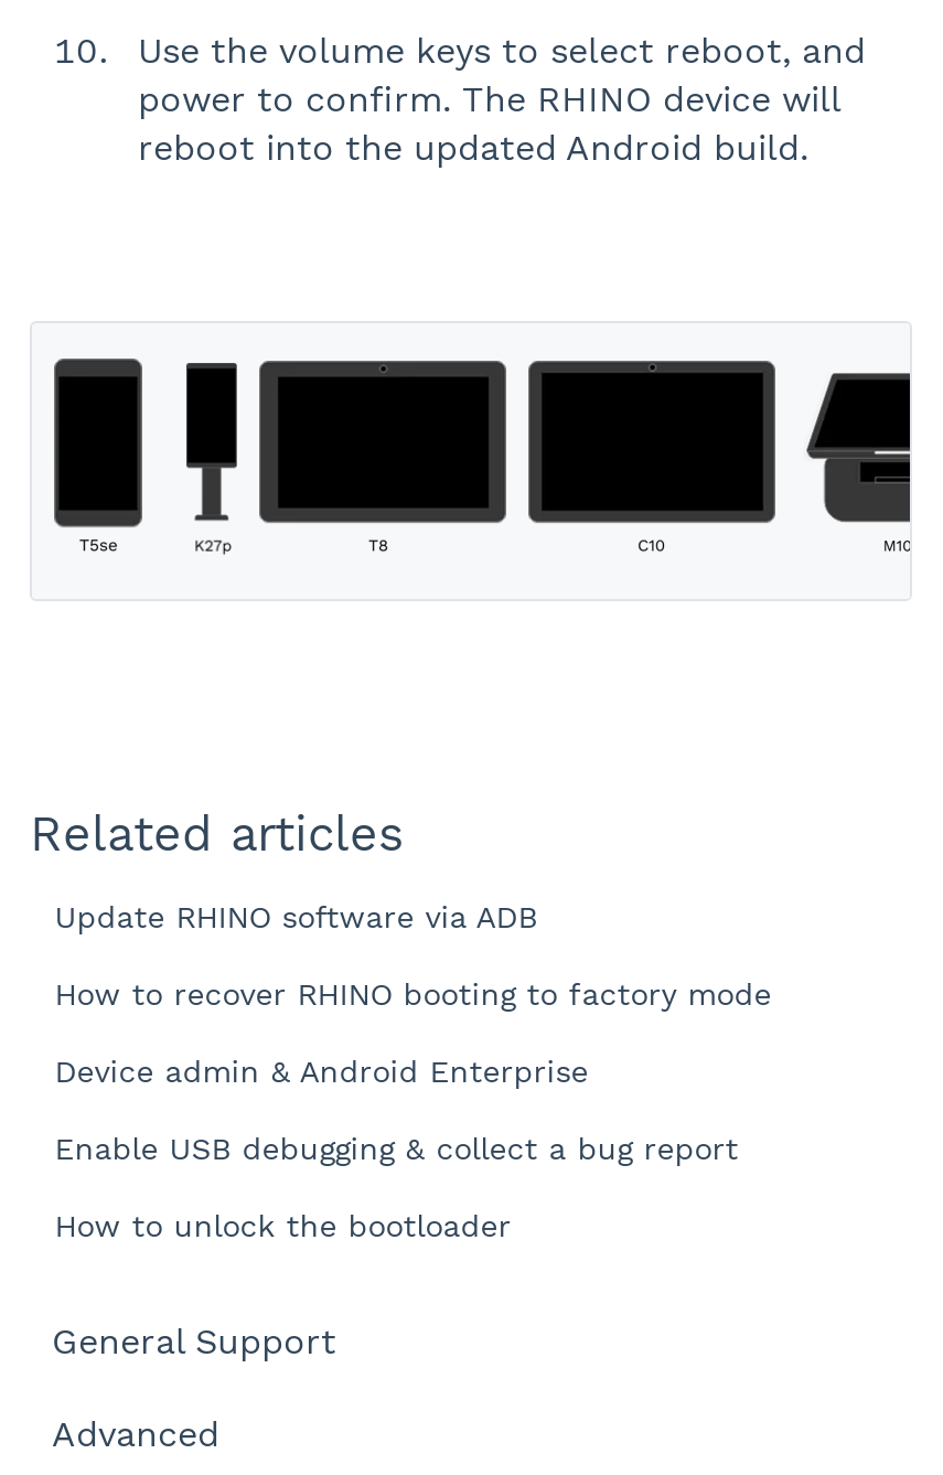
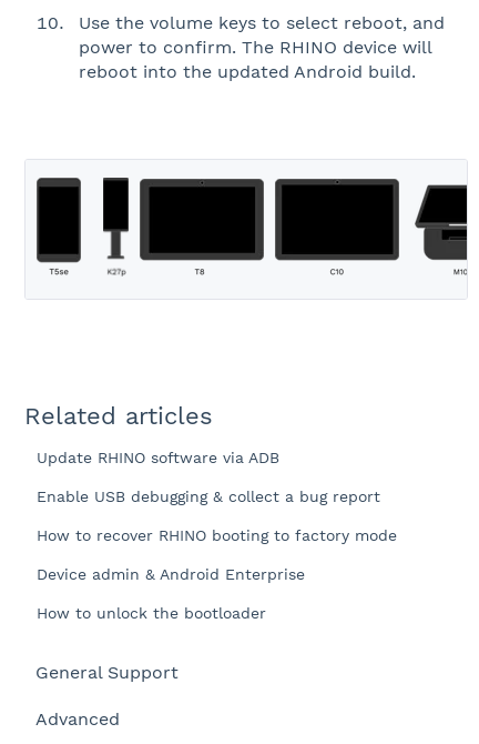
moved [54,976,771,1088] -> [37,527,397,583]: How to recover RHINO booting to factory mode | Device admin & Android Enterprise
moved [54,1130,738,1165] -> [37,488,381,505]: Enable USB debugging & collect a bug report

